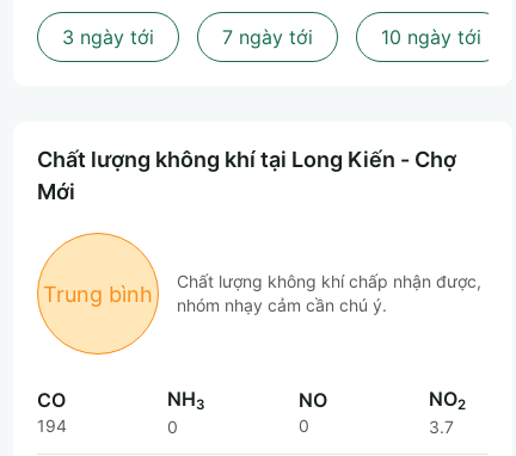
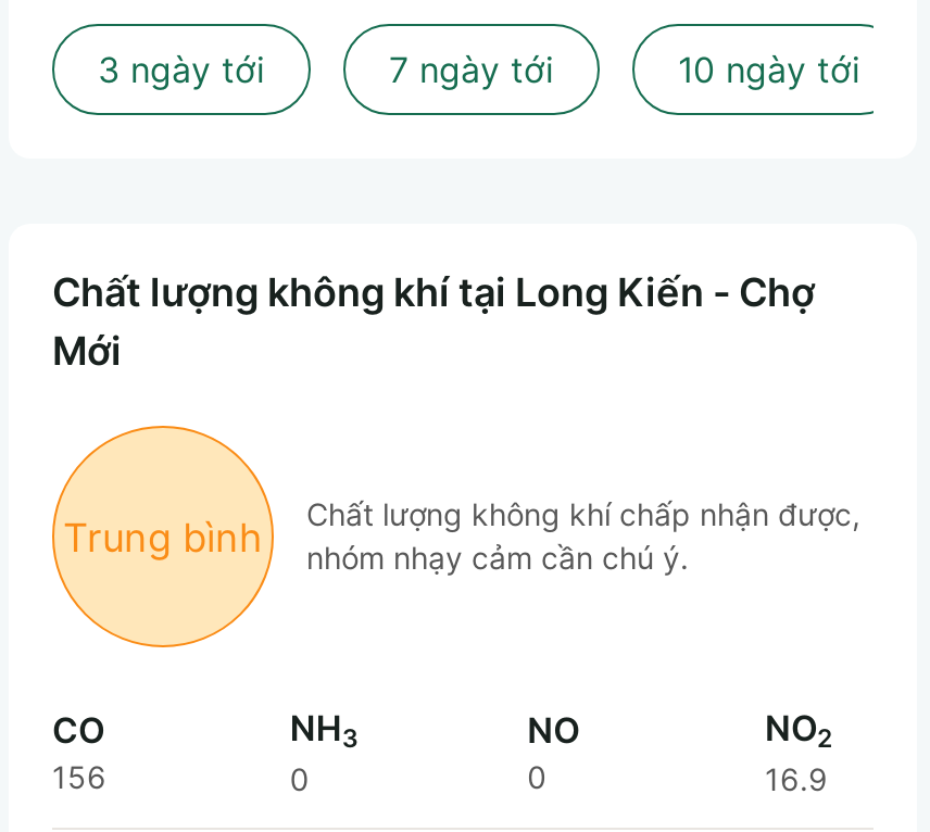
[37,416,67,436] 194 -> [52,759,106,796] 156
[429,417,454,437] 3.7 -> [765,761,828,798] 16.9

